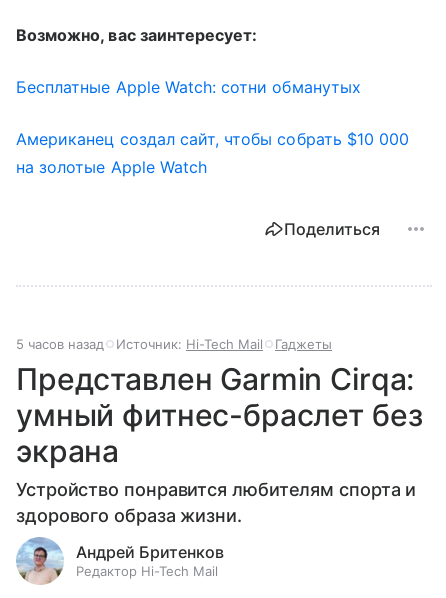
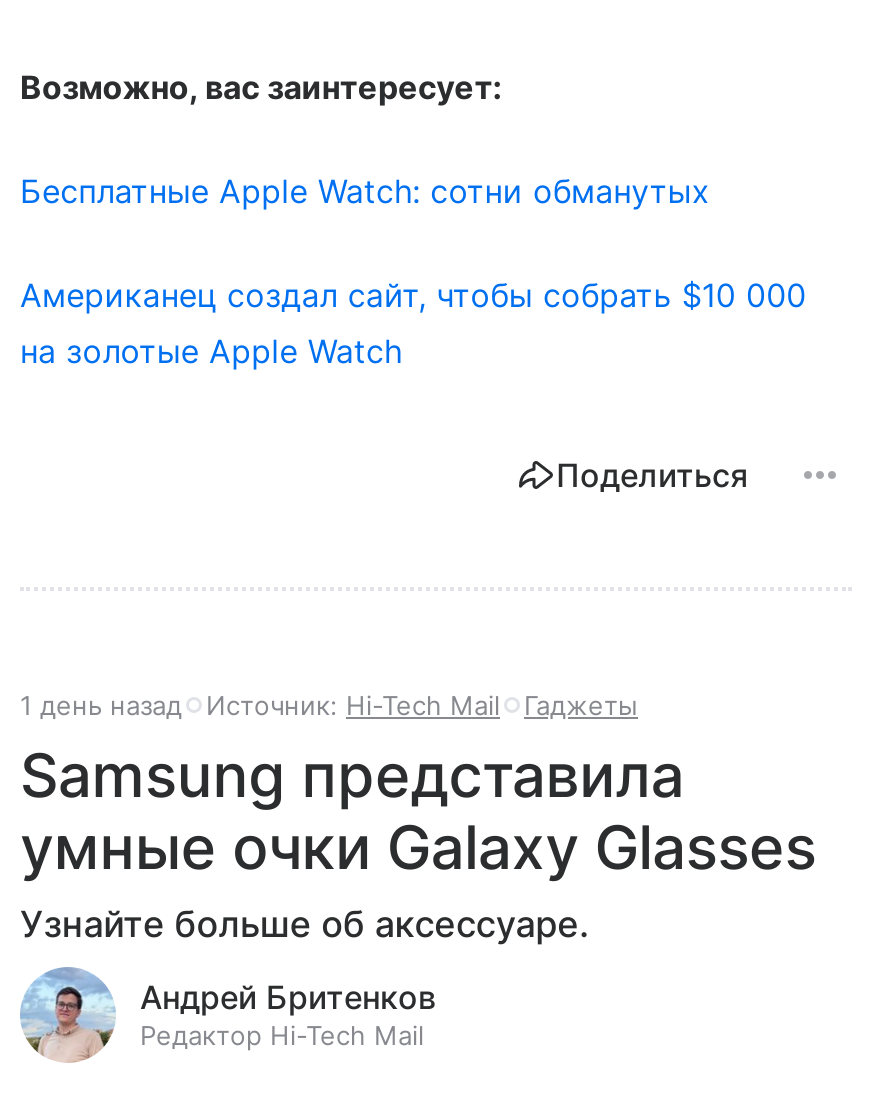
[16,336,332,352] 5 часов назад Источник: Hi-Tech Mail Гаджеты -> [20,690,638,722] 1 день назад Источник: Hi-Tech Mail Гаджеты
[16,361,422,526] Представлен Garmin Cirqa: | умный фитнес-браслет без | экрана | Устройство понравится любителям спорта и | здорового образа жизни. -> [20,740,816,946] Samsung представила | умные очки Galaxy Glasses | Узнайте больше об аксессуаре.

